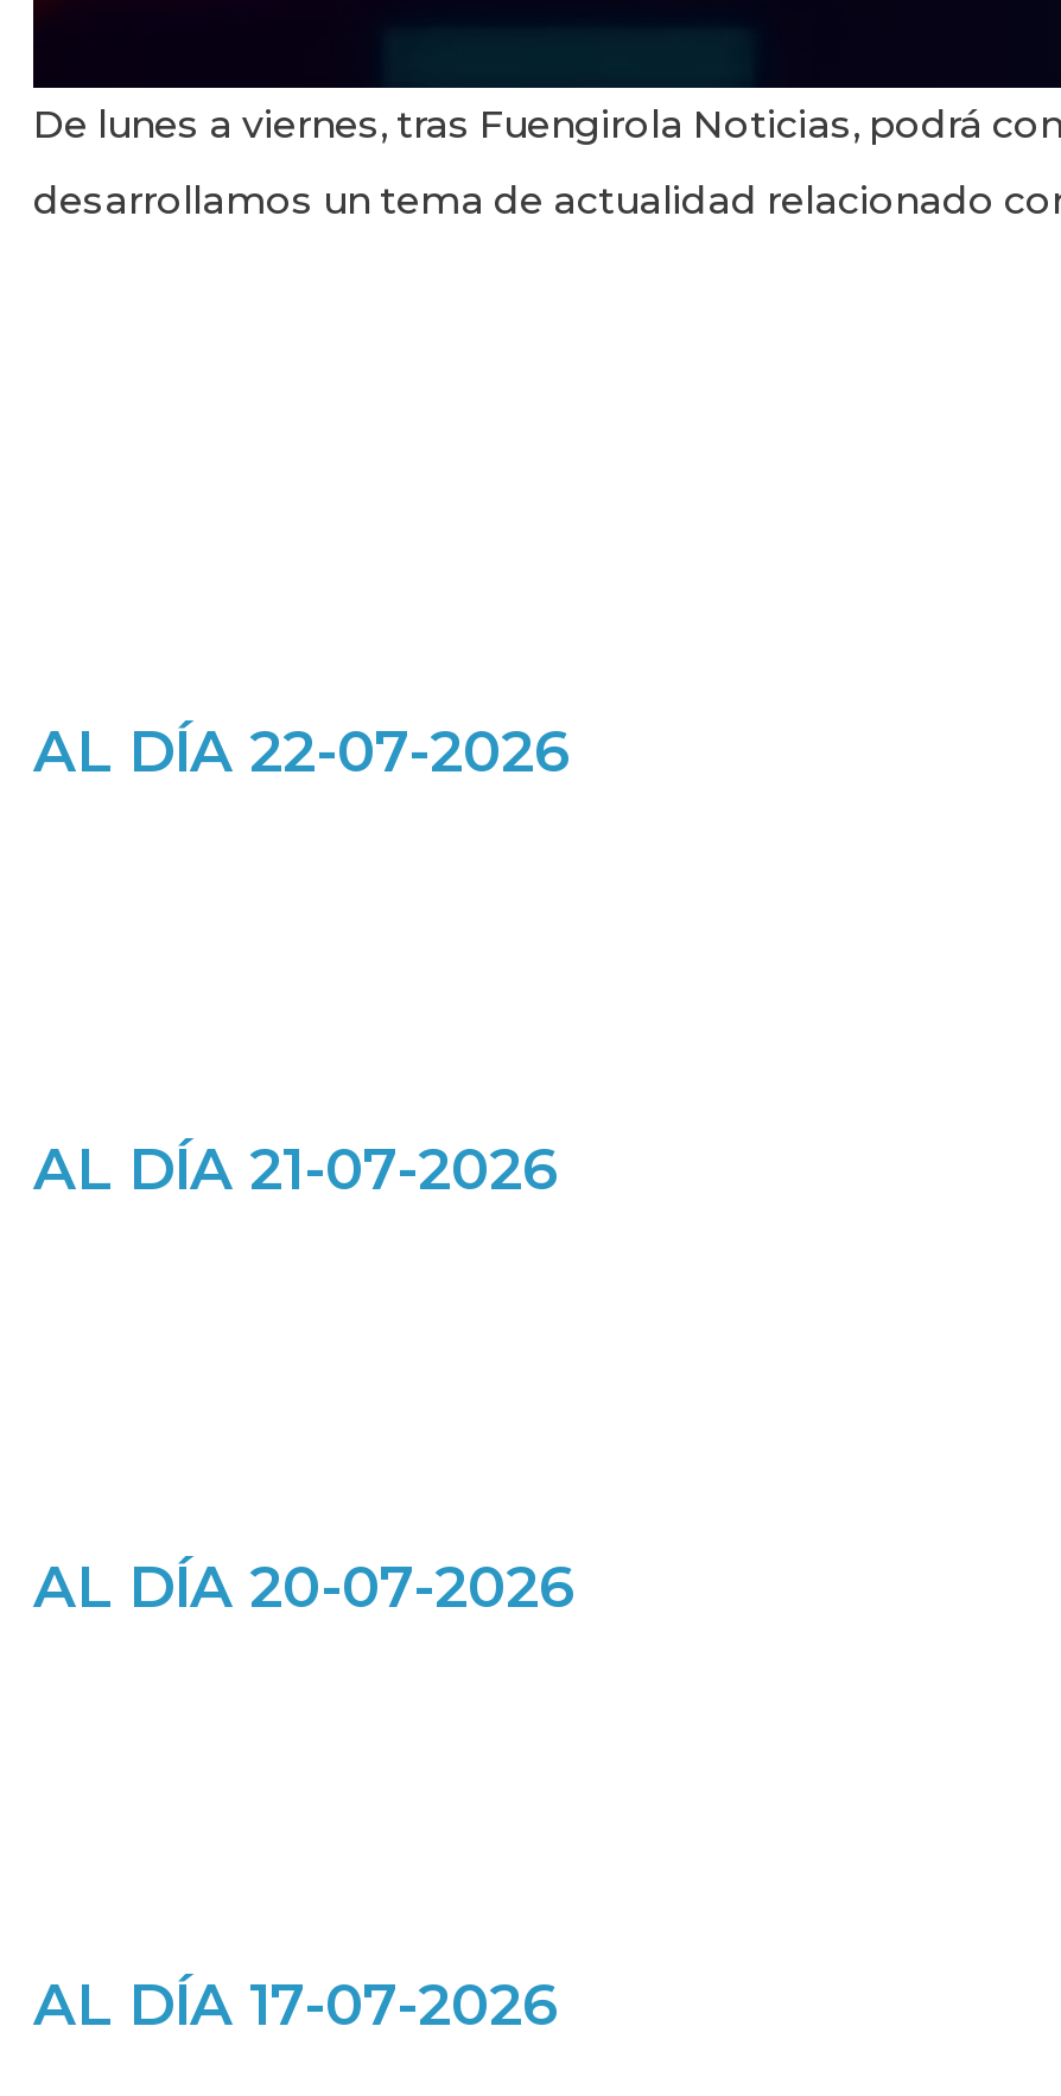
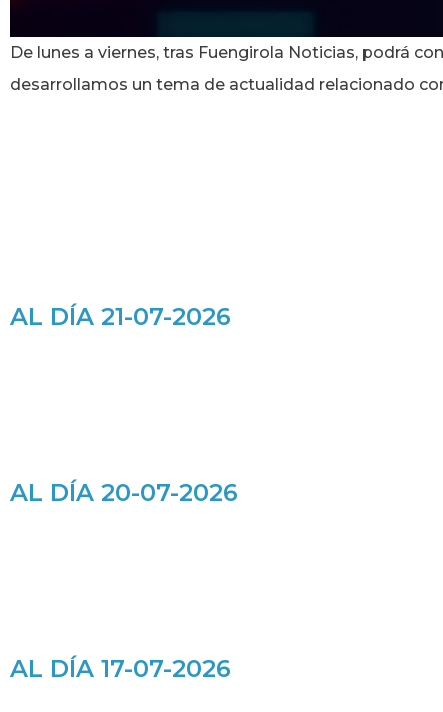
[33,716,570,785] AL DÍA 22-07-2026 -> none

